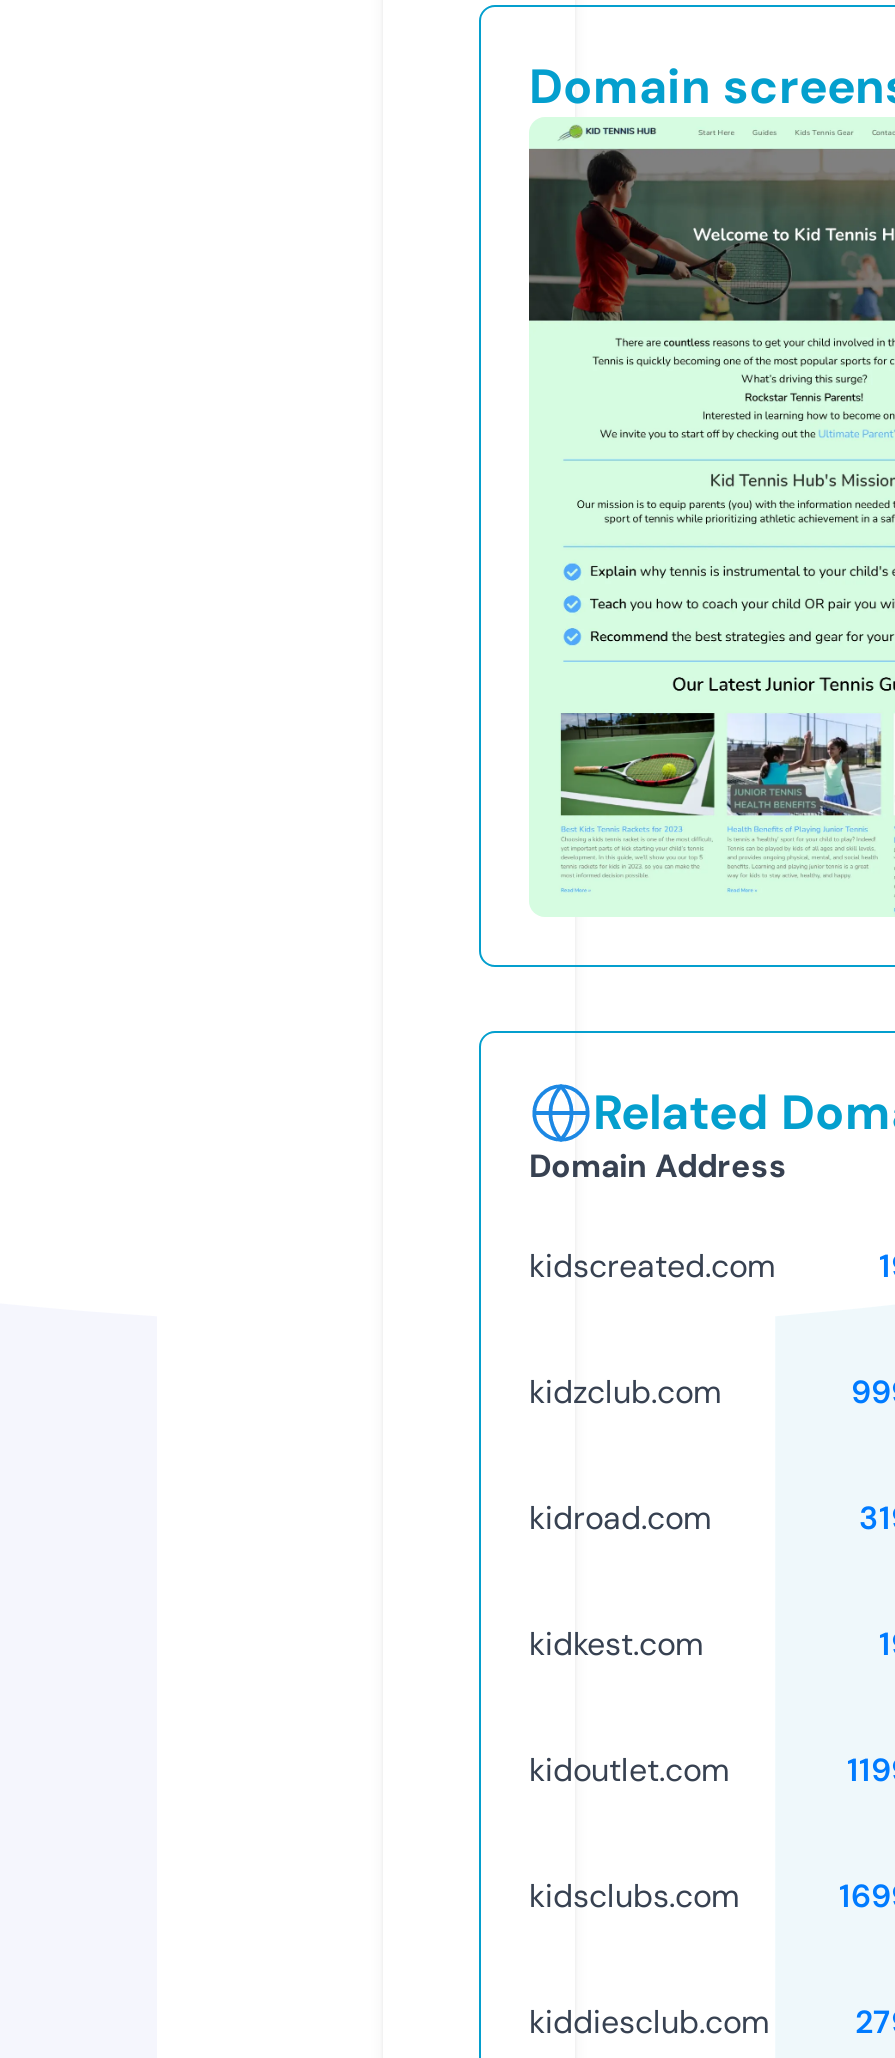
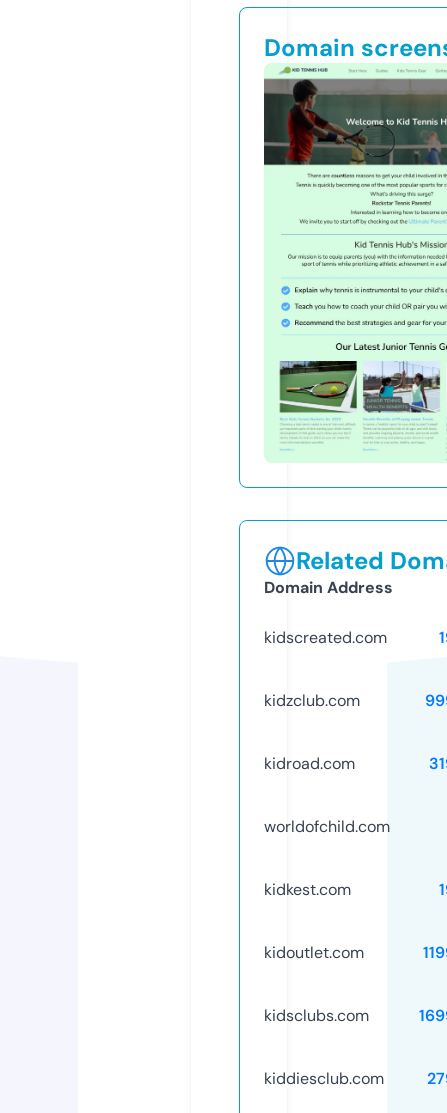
none -> [264,816,390,837] worldofchild.com

